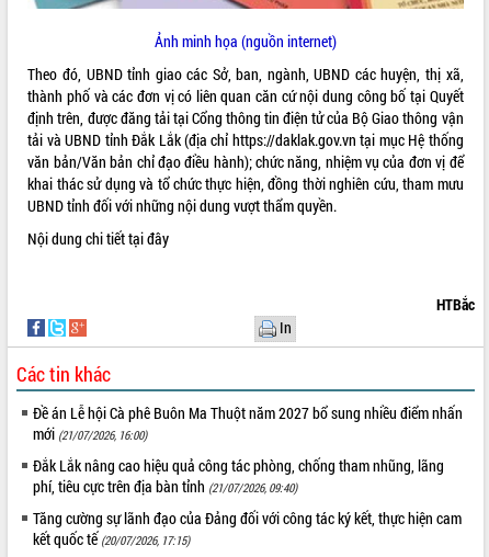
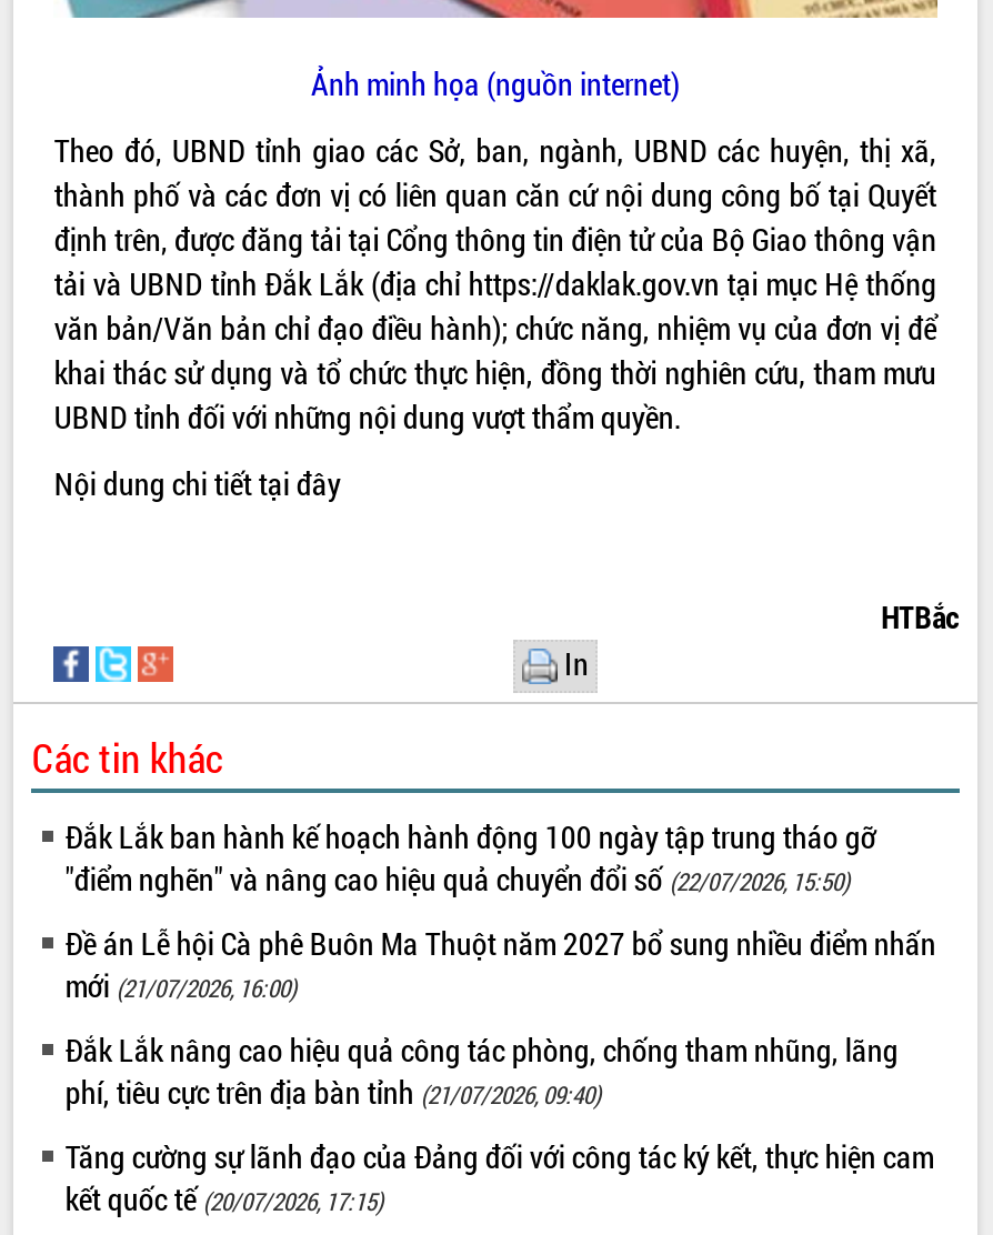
none -> [65,815,876,899] Đắk Lắk ban hành kế hoạch hành động 100 ngày tập trung tháo gỡ | "điểm nghẽn" và nâng cao hiệu quả chuyển đổi số (22/07/2026, 15:50)

